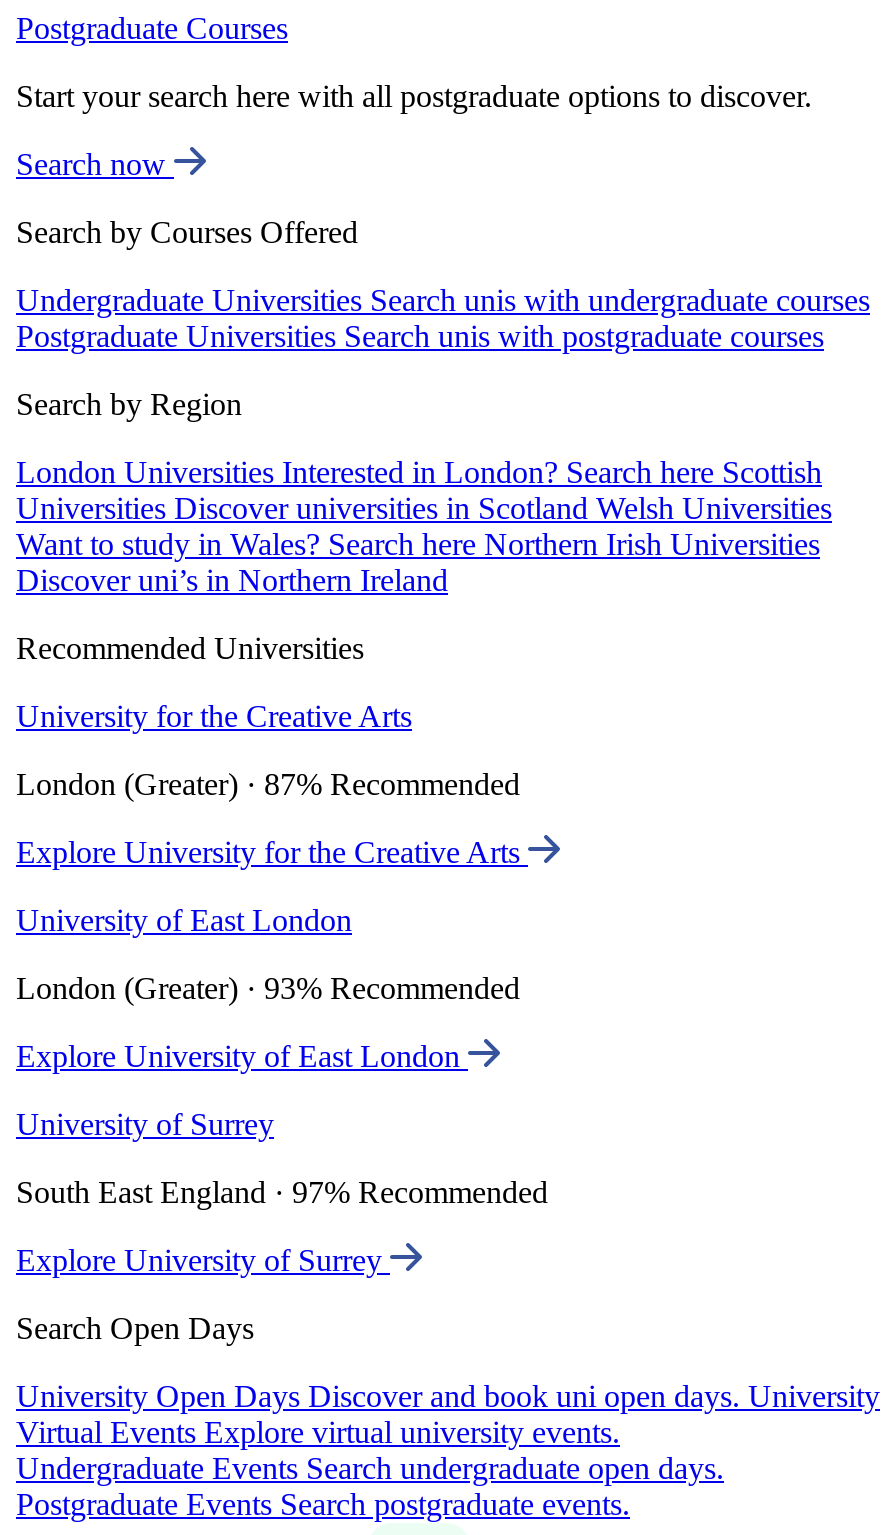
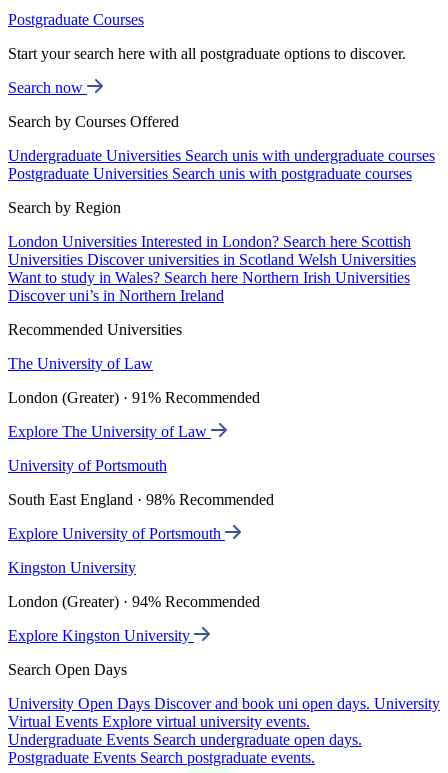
[16,699,412,733] University for the Creative Arts -> [8,355,153,372] The University of Law
[16,767,520,801] London (Greater) · 87% Recommended -> [8,389,260,406] London (Greater) · 91% Recommended
[16,835,528,869] Explore University for the Creative Arts -> [8,423,211,440] Explore The University of Law
[16,903,352,937] University of East London -> [8,457,167,474] University of Portsmouth
[16,971,520,1005] London (Greater) · 93% Recommended -> [8,491,274,508] South East England · 98% Recommended
[16,1039,468,1073] Explore University of East London -> [8,525,225,542] Explore University of Portsmouth
[16,1107,274,1141] University of Surrey -> [8,559,136,576] Kingston University
[16,1175,548,1209] South East England · 97% Recommended -> [8,593,260,610] London (Greater) · 94% Recommended
[16,1243,390,1277] Explore University of Surrey -> [8,627,194,644] Explore Kingston University

